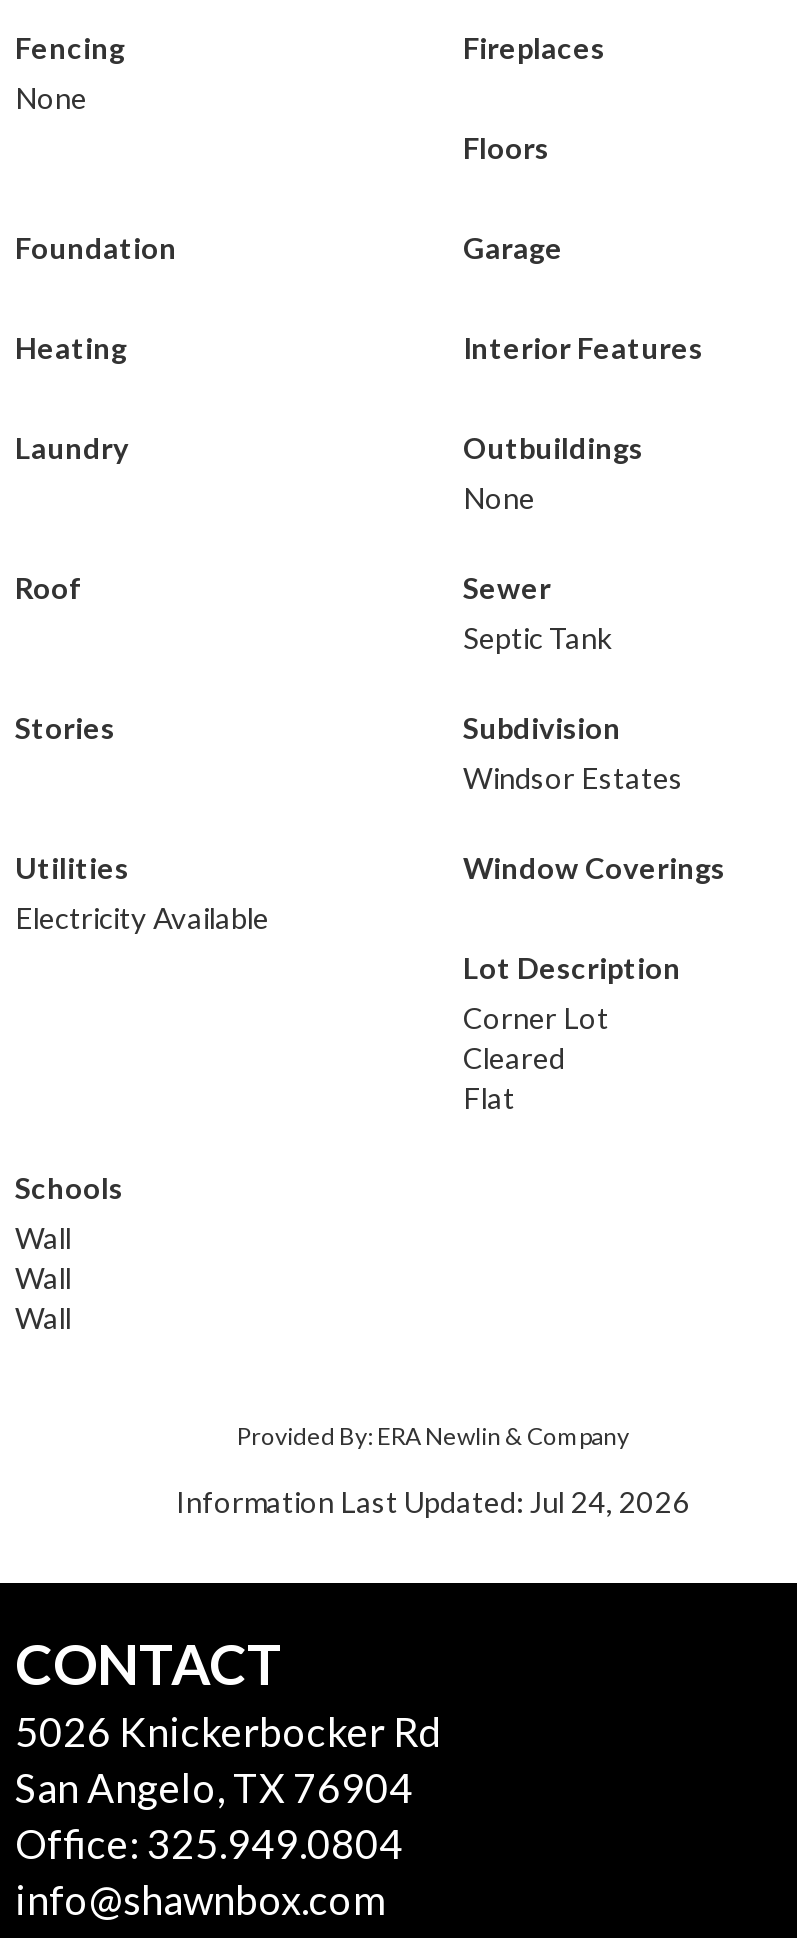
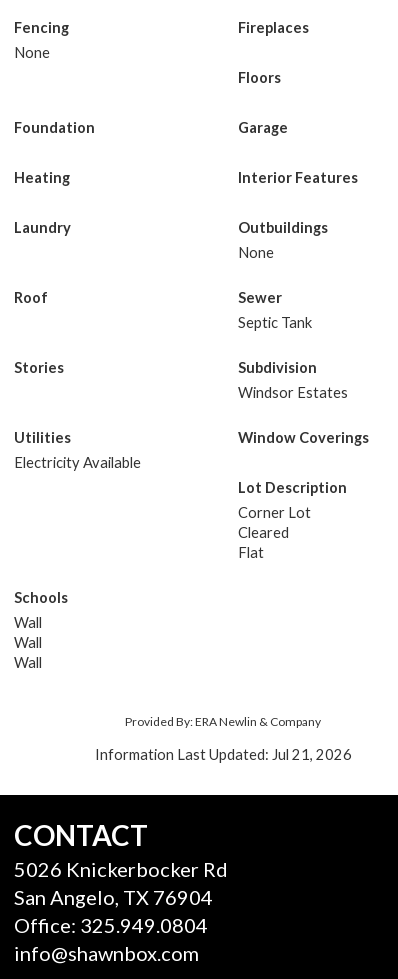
[176,1484,690,1518] Information Last Updated: Jul 24, 2026 -> [94,746,351,763] Information Last Updated: Jul 21, 2026

